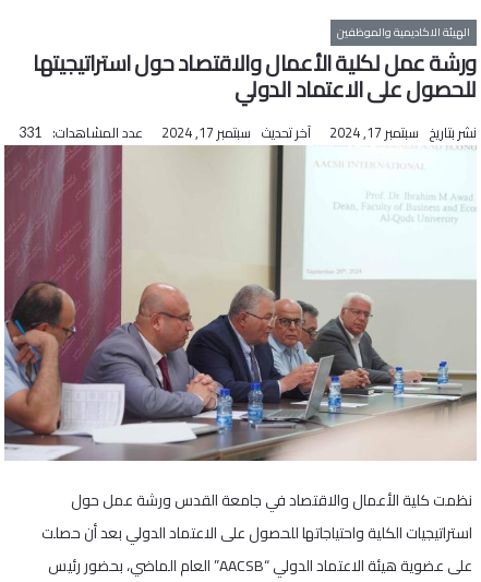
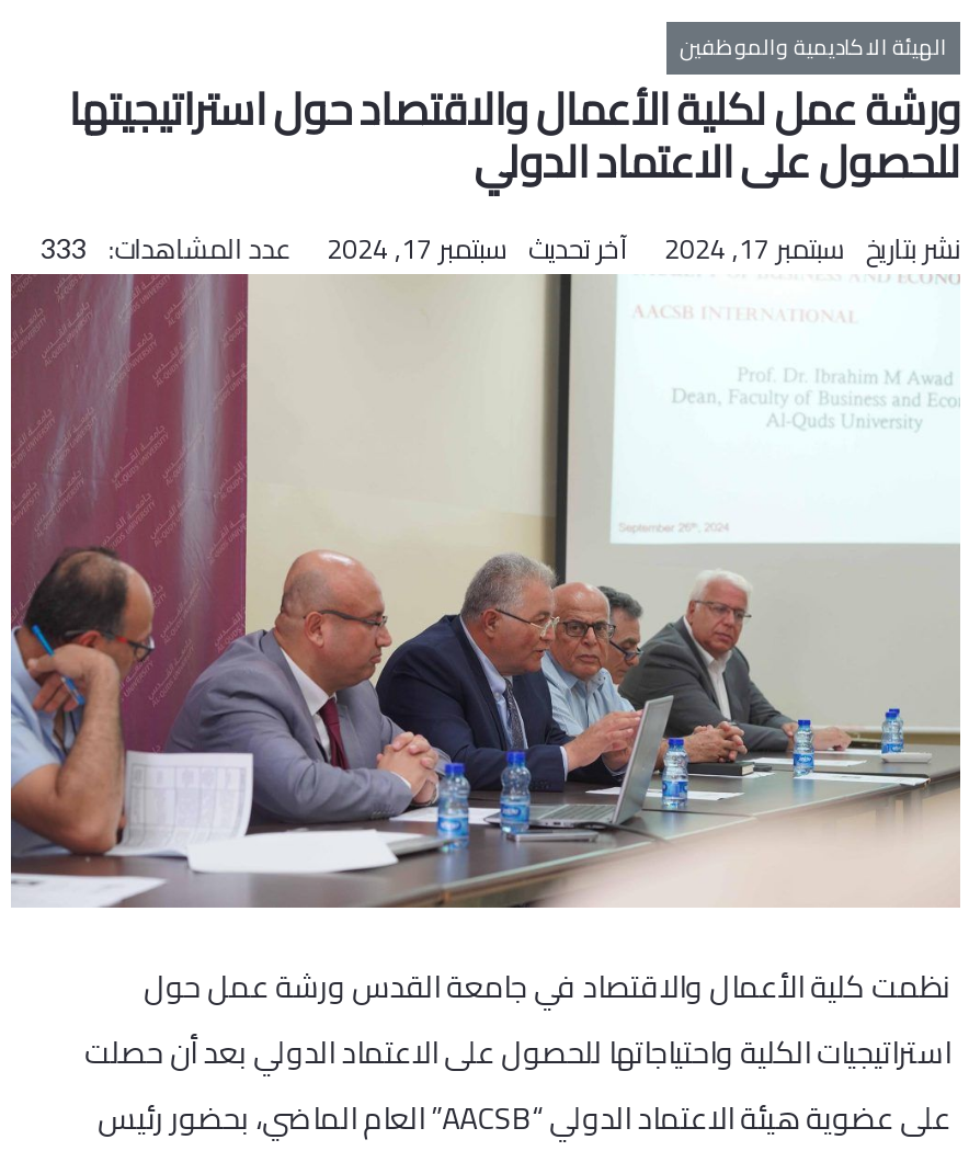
[19,120,143,145] عدد المشاهدات: 331 -> [40,224,290,274] عدد المشاهدات: 333

